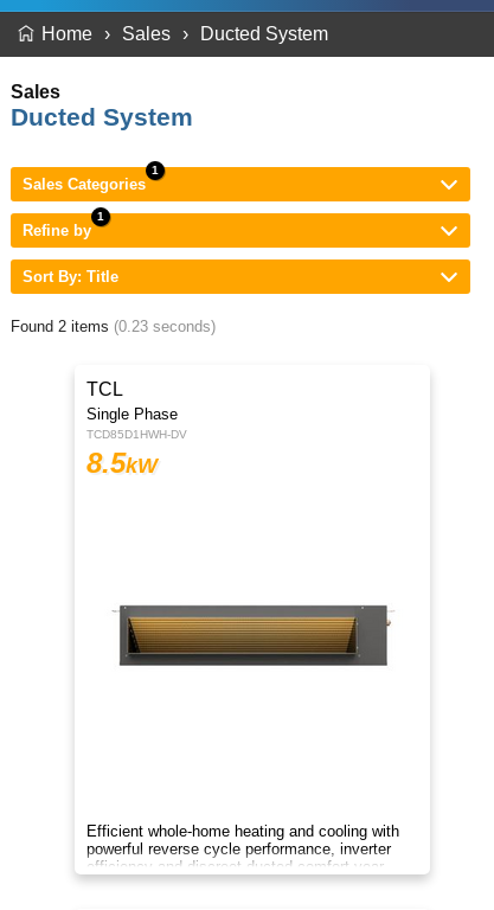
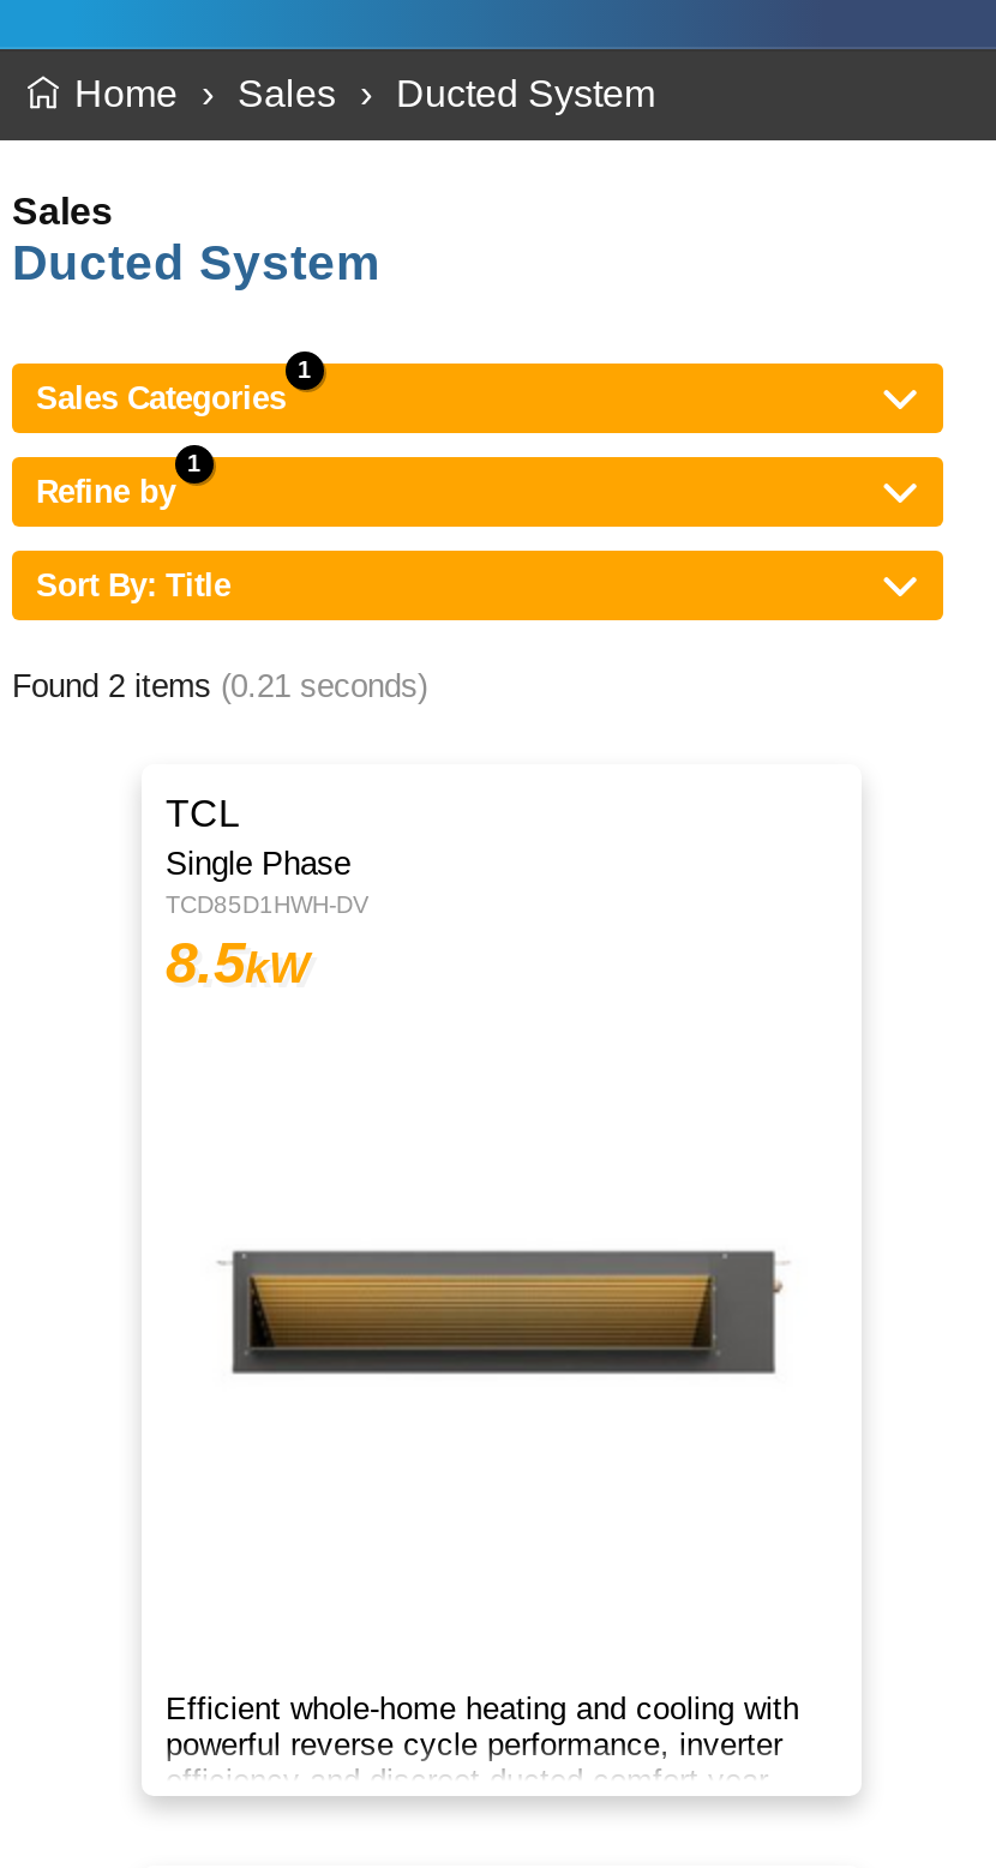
[11,318,216,335] Found 2 items (0.23 seconds) -> [12,668,427,704] Found 2 items (0.21 seconds)

